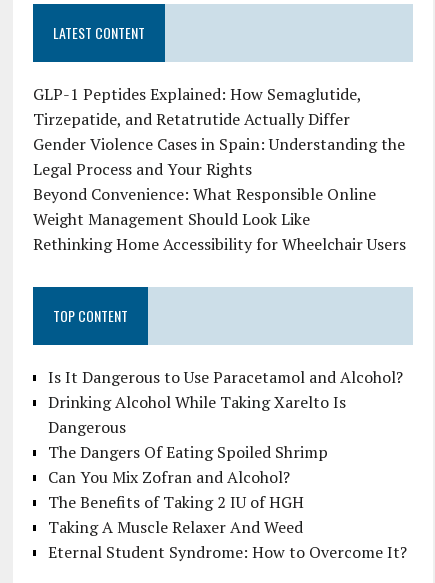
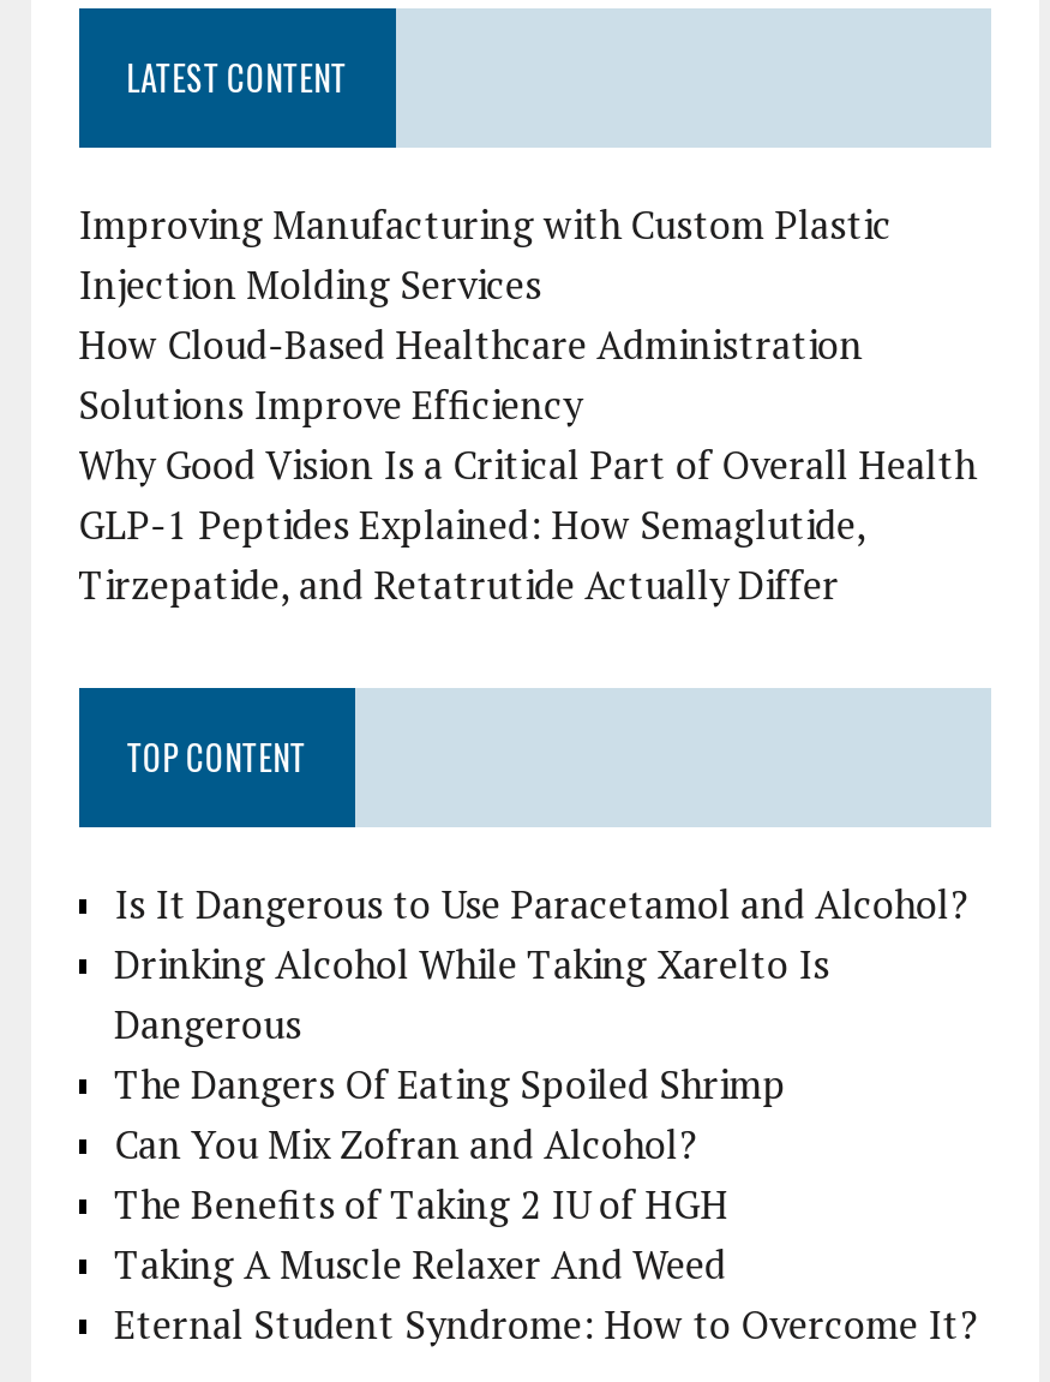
none -> [78,198,976,491] Improving Manufacturing with Custom Plastic | Injection Molding Services | How Cloud-Based Healthcare Administration | Solutions Improve Efficiency | Why Good Vision Is a Critical Part of Overall Health
moved [33,83,361,130] -> [78,498,865,611]: GLP-1 Peptides Explained: How Semaglutide, | Tirzepatide, and Retatrutide Actually Differ
[33,133,406,255] Gender Violence Cases in Spain: Understanding the | Legal Process and Your Rights | Beyond Convenience: What Responsible Online | Weight Management Should Look Like | Rethinking Home Accessibility for Wheelchair Users -> none

